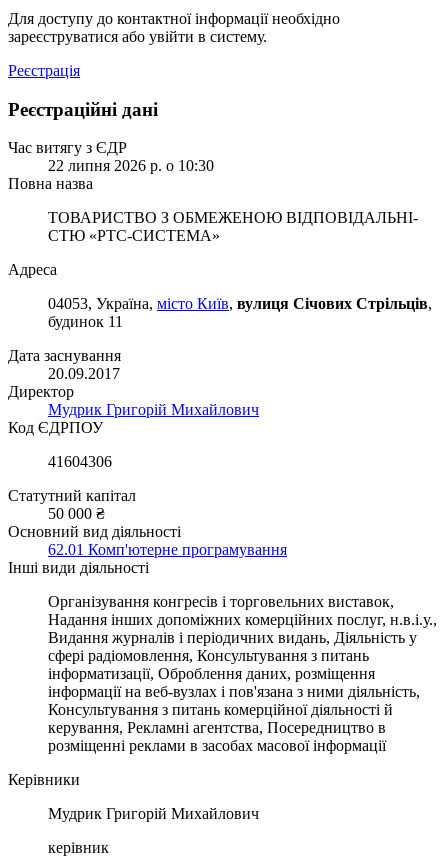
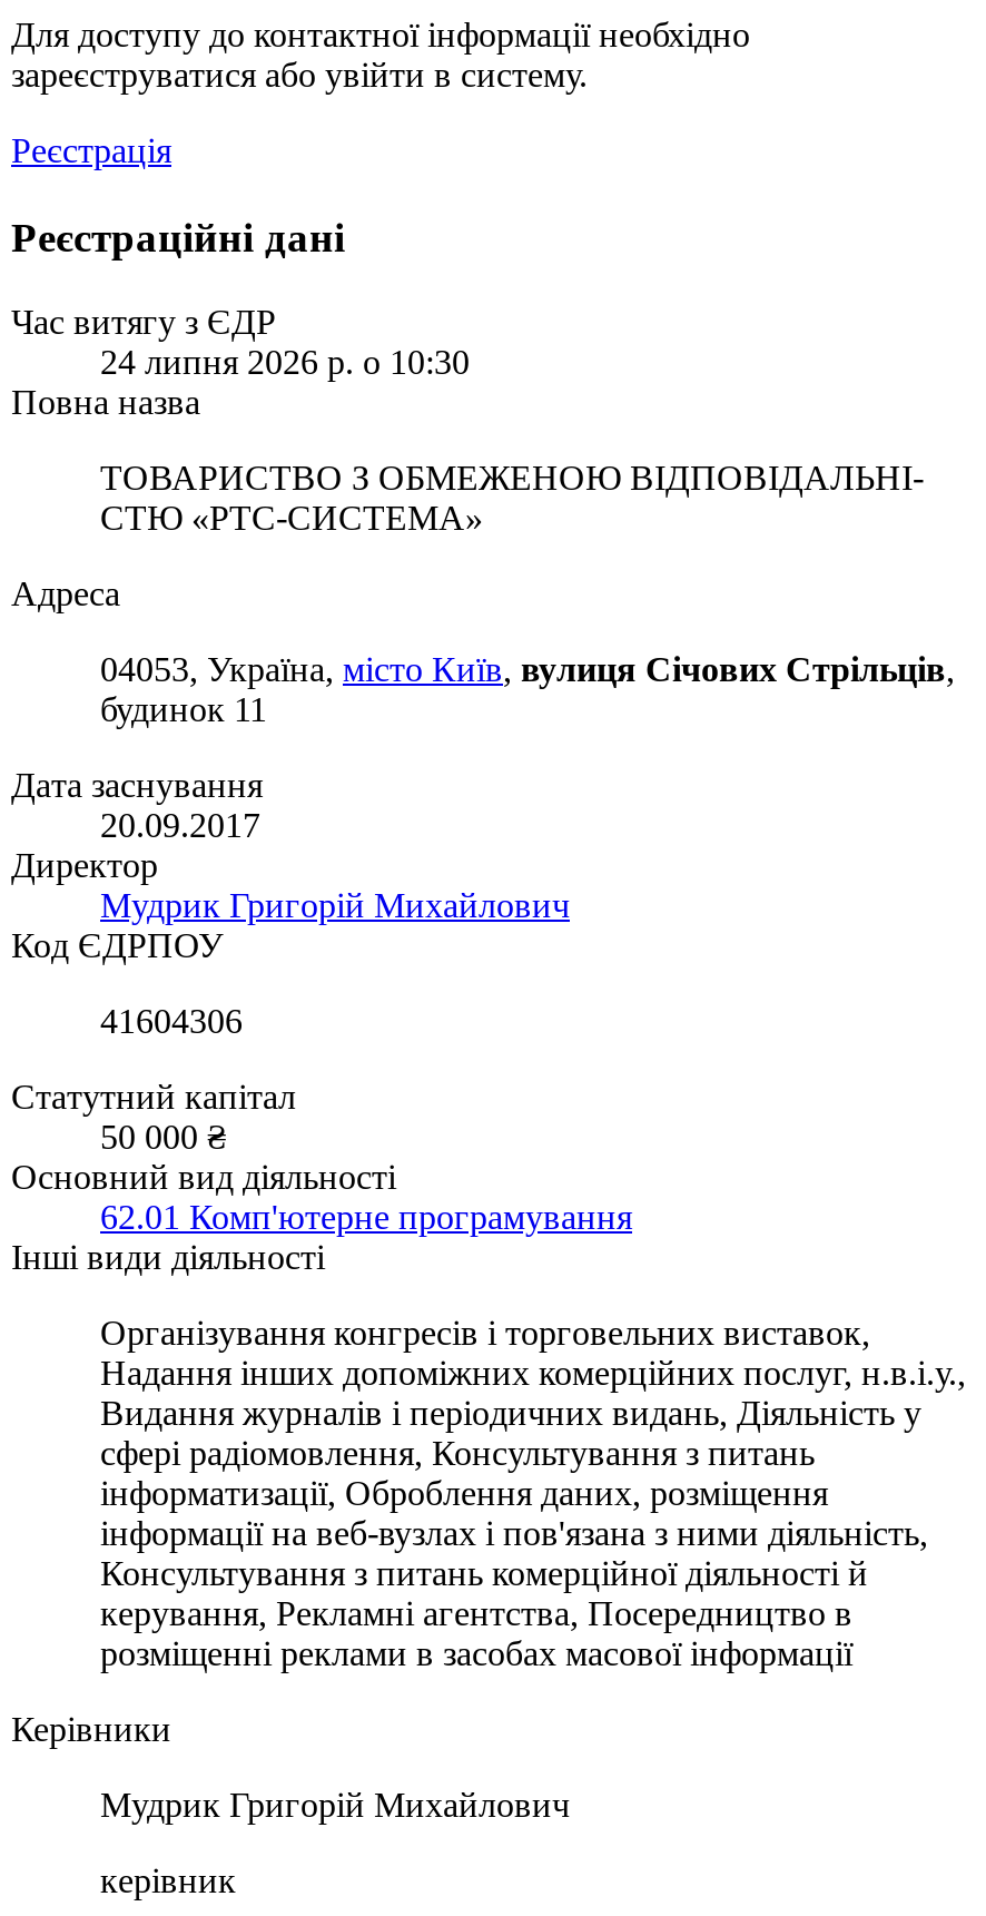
[48,157,214,174] 22 липня 2026 р. о 10:30 -> [100,344,470,381] 24 липня 2026 р. о 10:30

